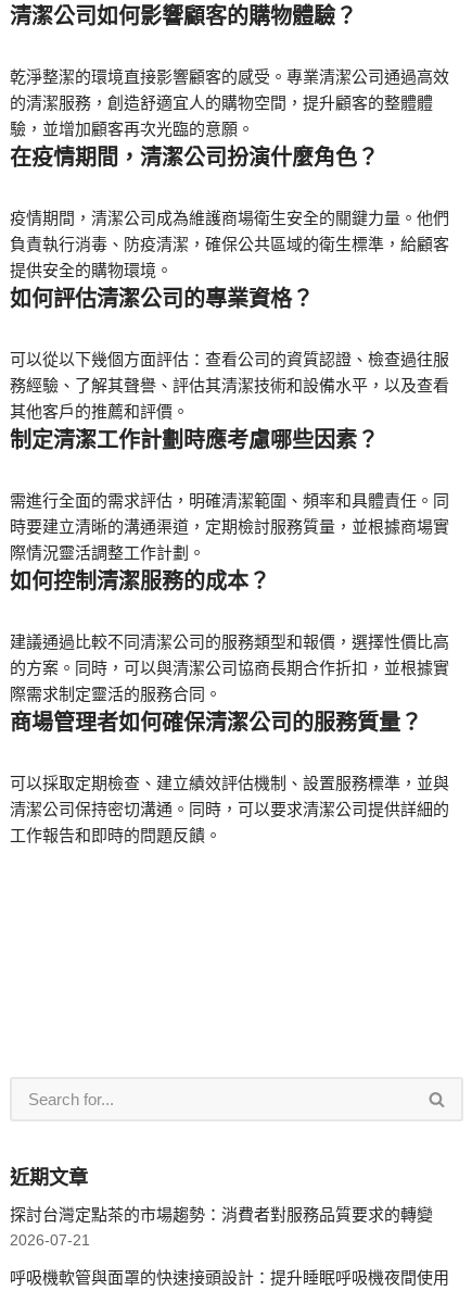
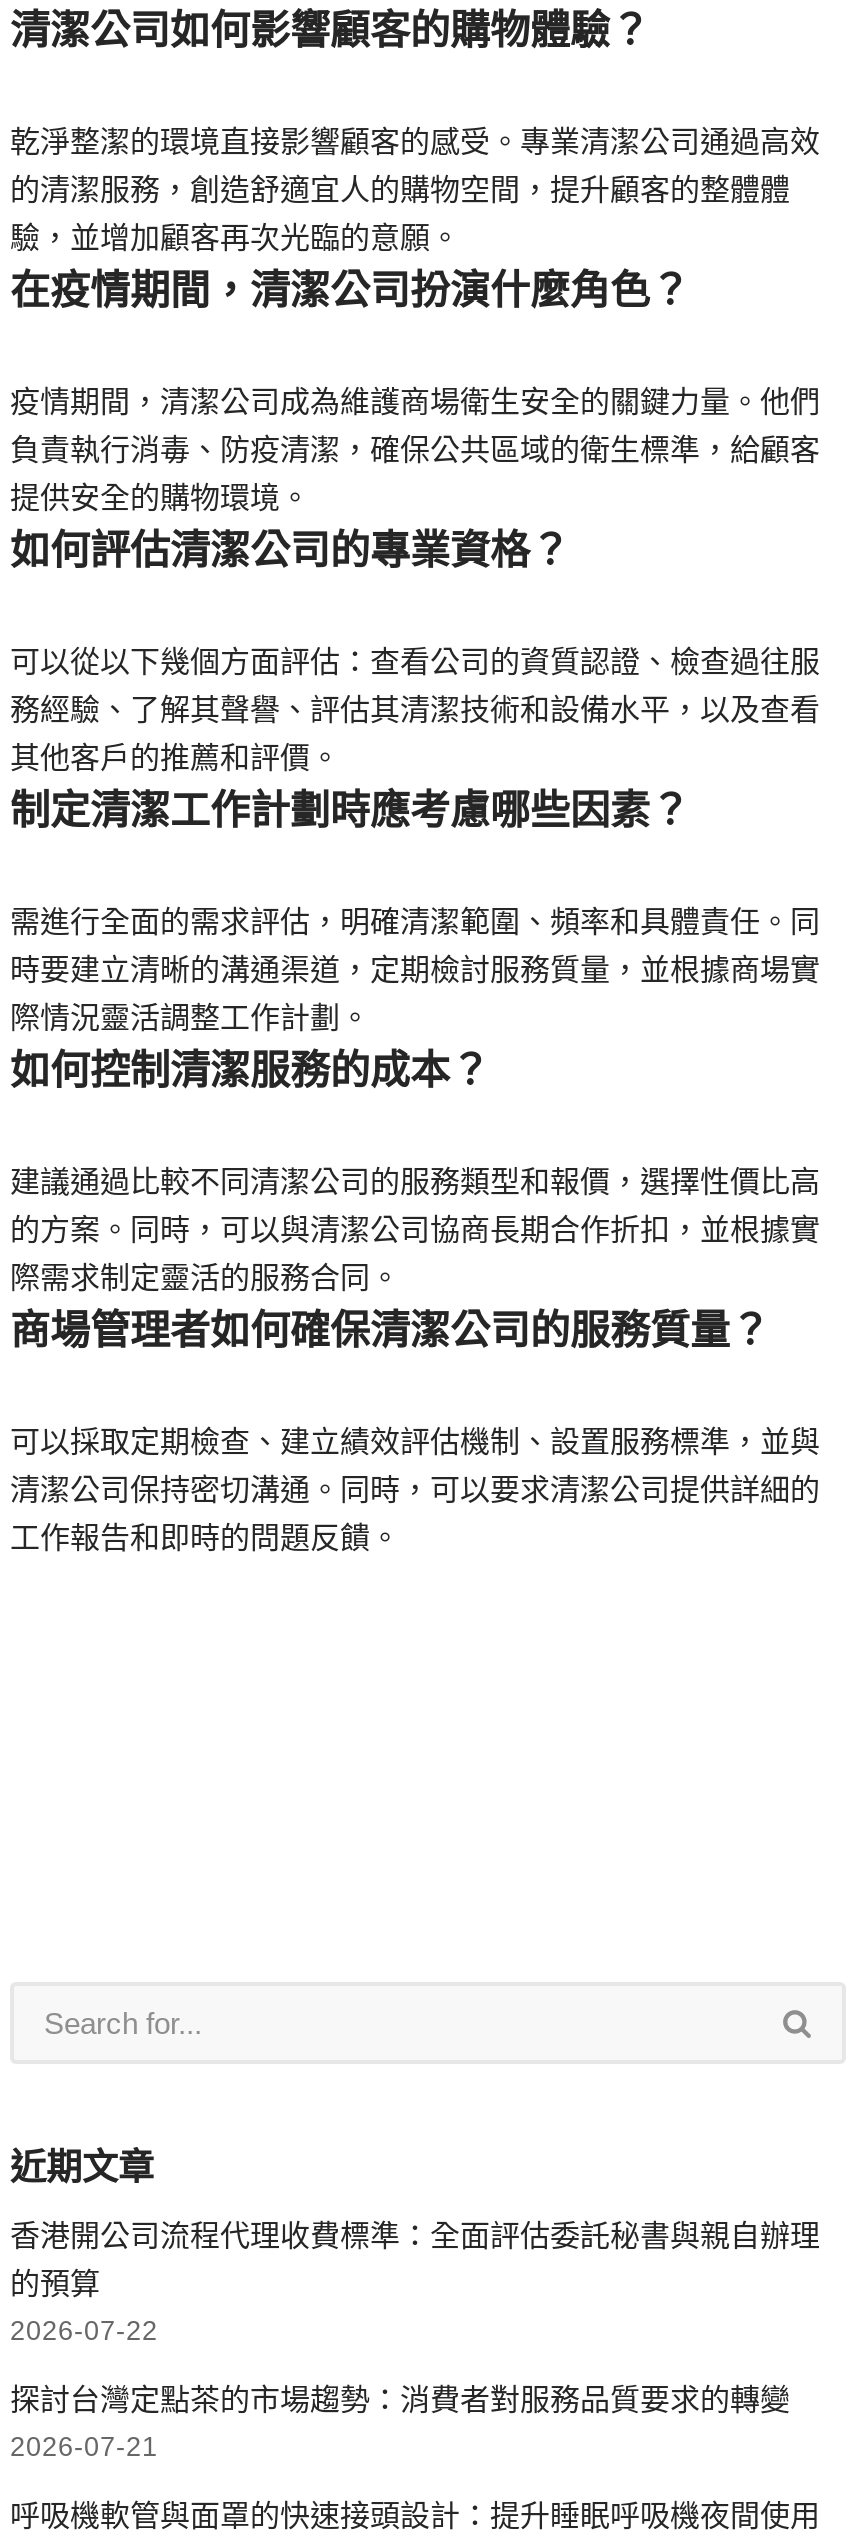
none -> [10,2218,820,2346] 香港開公司流程代理收費標準：全面評估委託秘書與親自辦理 | 的預算 | 2026-07-22

